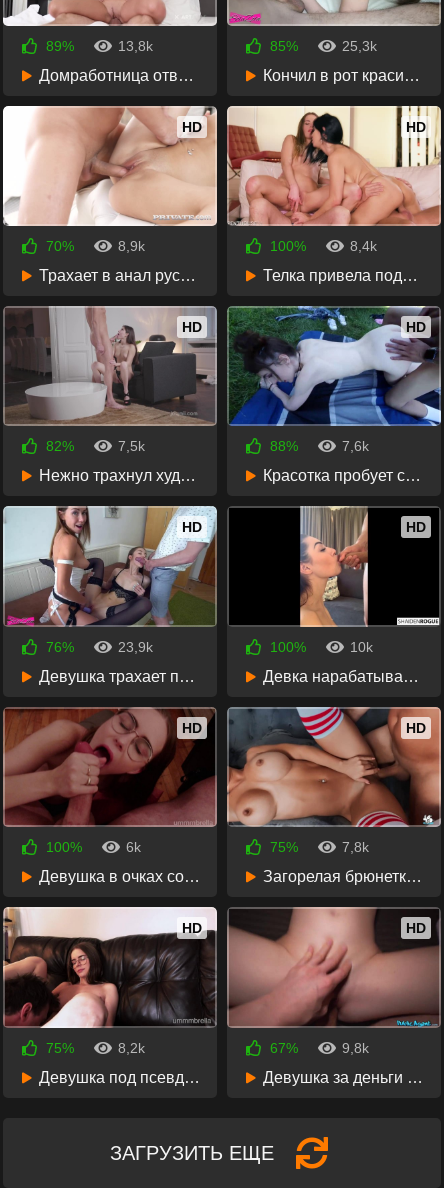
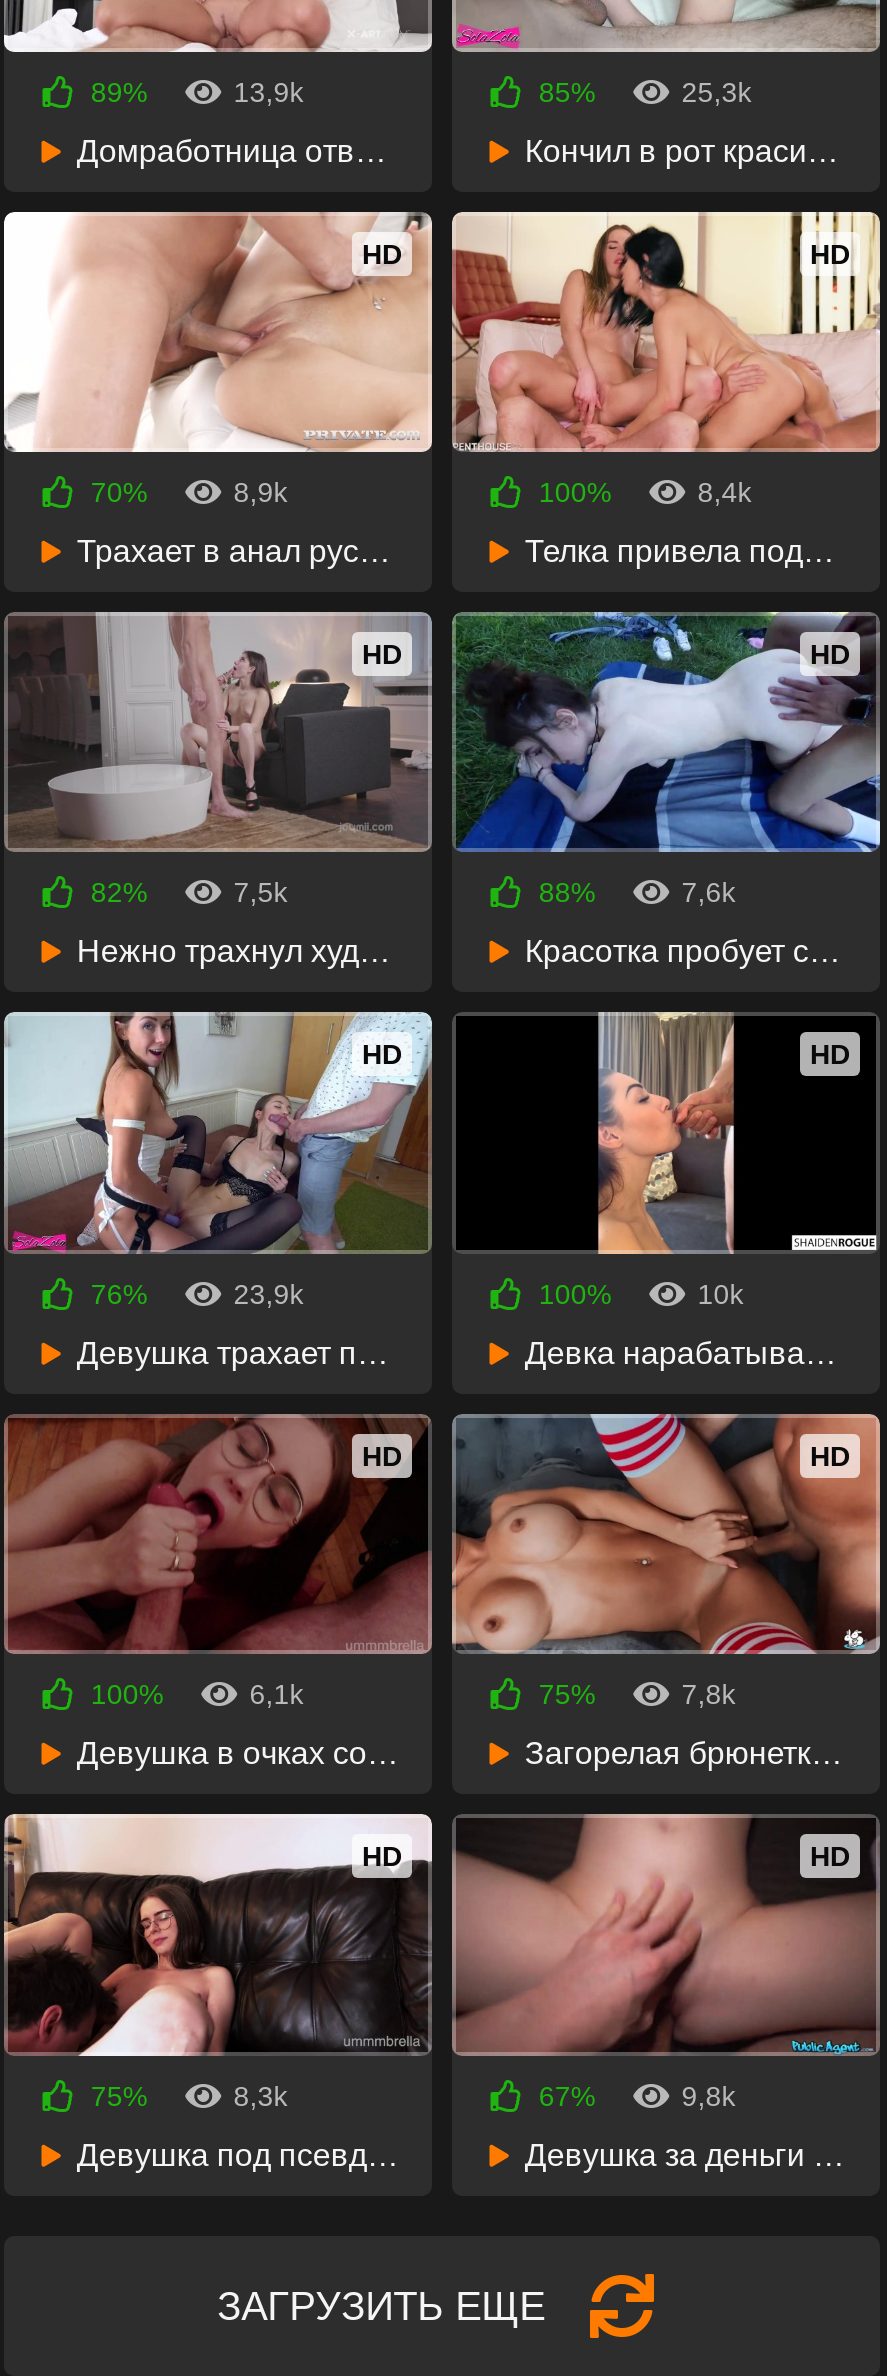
[118,38,153,54] 13,8k -> [234,75,304,107] 13,9k
[126,839,141,855] 6k -> [250,1678,304,1710] 6,1k
[118,1039,145,1055] 8,2k -> [234,2079,288,2111] 8,3k

